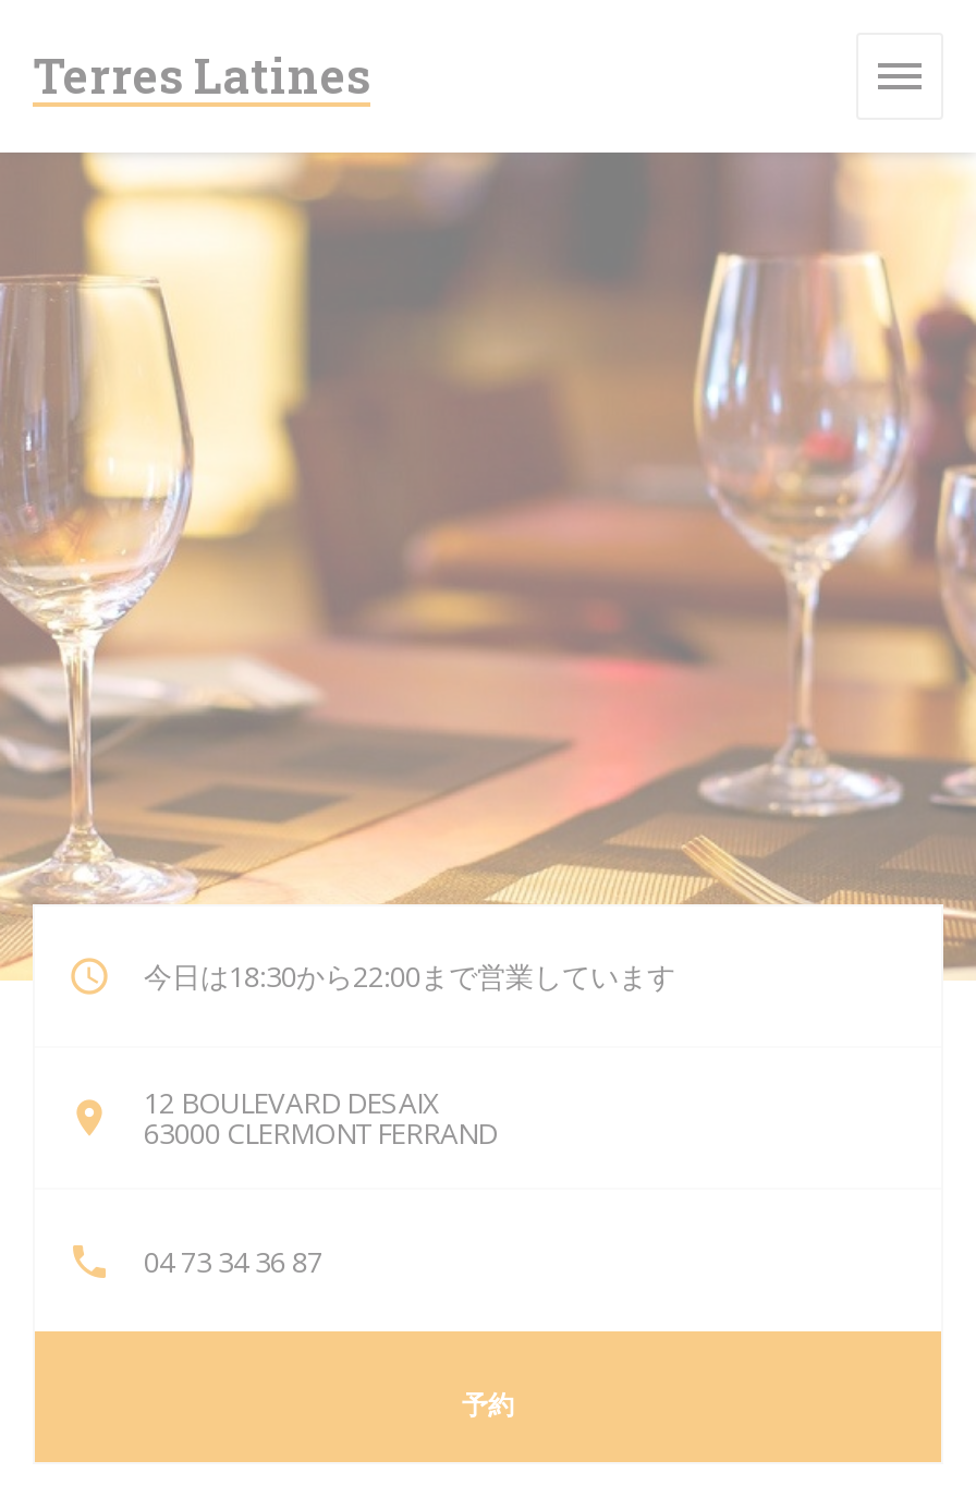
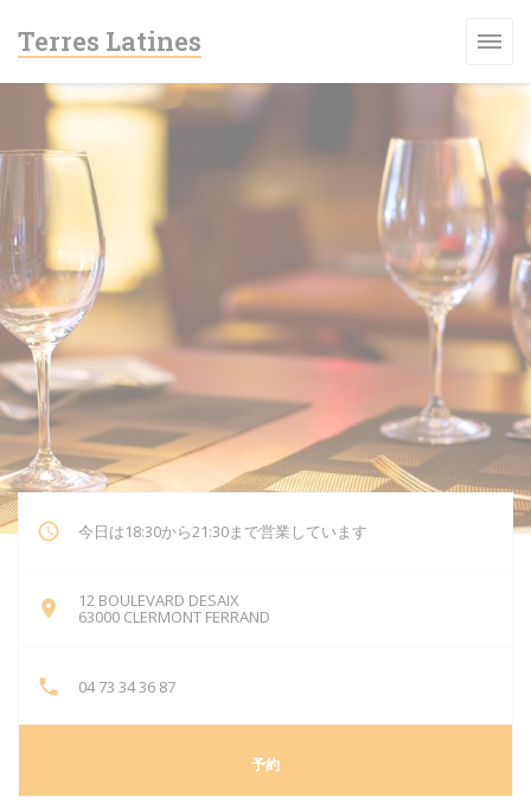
[144,957,675,996] 今日は18:30から22:00まで営業しています -> [78,521,367,542] 今日は18:30から21:30まで営業しています

